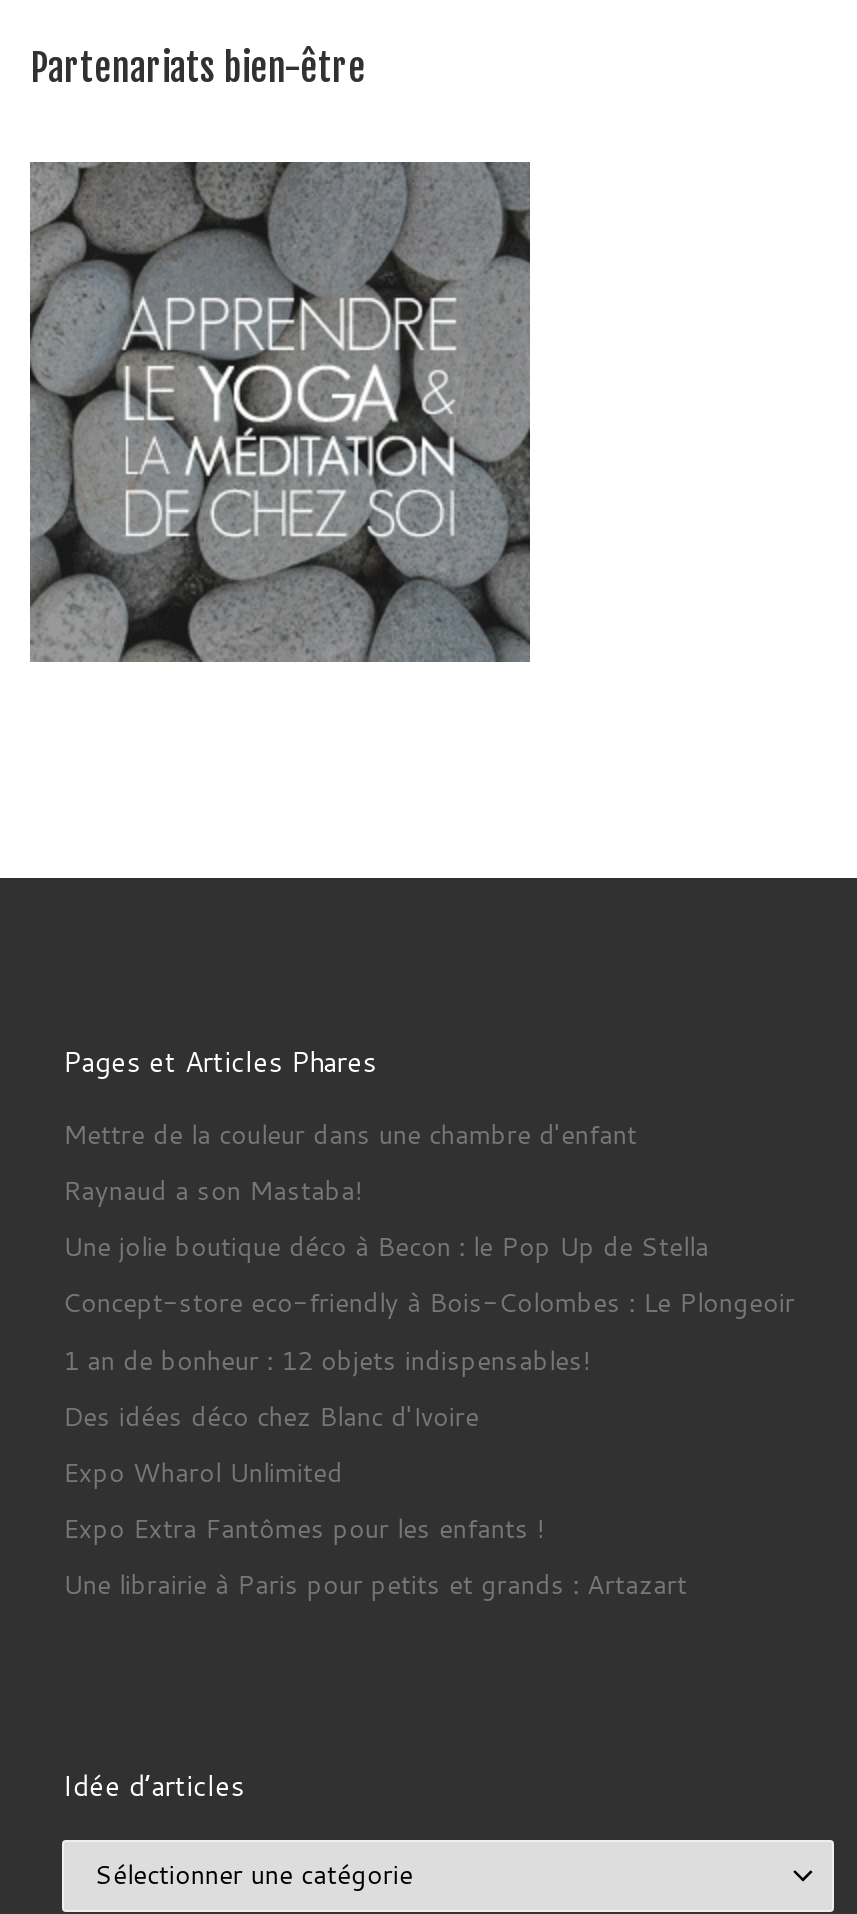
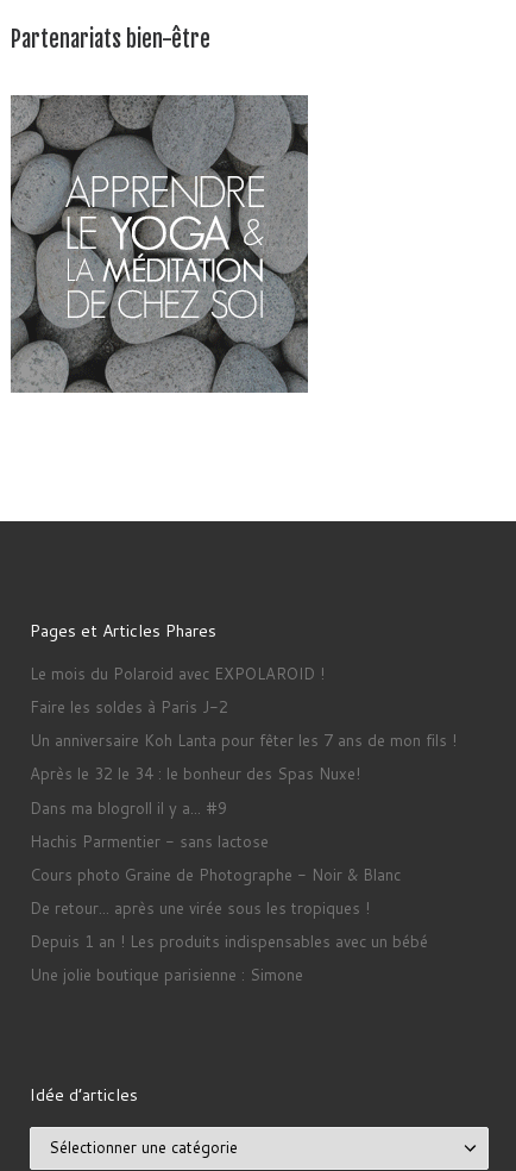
[63,1116,795,1602] Mettre de la couleur dans une chambre d'enfant | Raynaud a son Mastaba! | Une jolie boutique déco à Becon : le Pop Up de Stella | Concept-store eco-friendly à Bois-Colombes : Le Plongeoir | 1 an de bonheur : 12 objets indispensables! | Des idées déco chez Blanc d'Ivoire | Expo Wharol Unlimited | Expo Extra Fantômes pour les enfants ! | Une librairie à Paris pour petits et grands : Artazart -> [30,663,457,986] Le mois du Polaroid avec EXPOLAROID ! | Faire les soldes à Paris J-2 | Un anniversaire Koh Lanta pour fêter les 7 ans de mon fils ! | Après le 32 le 34 : le bonheur des Spas Nuxe! | Dans ma blogroll il y a... #9 | Hachis Parmentier - sans lactose | Cours photo Graine de Photographe - Noir & Blanc | De retour... après une virée sous les tropiques ! | Depuis 1 an ! Les produits indispensables avec un bébé | Une jolie boutique parisienne : Simone

